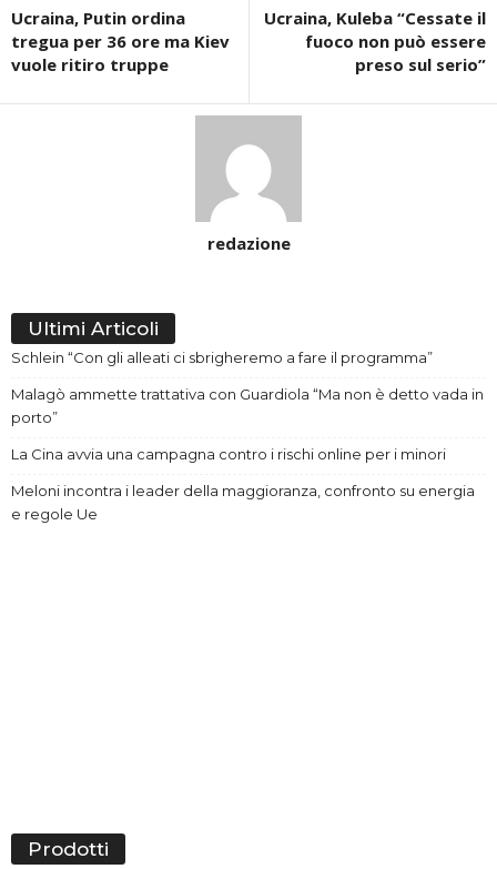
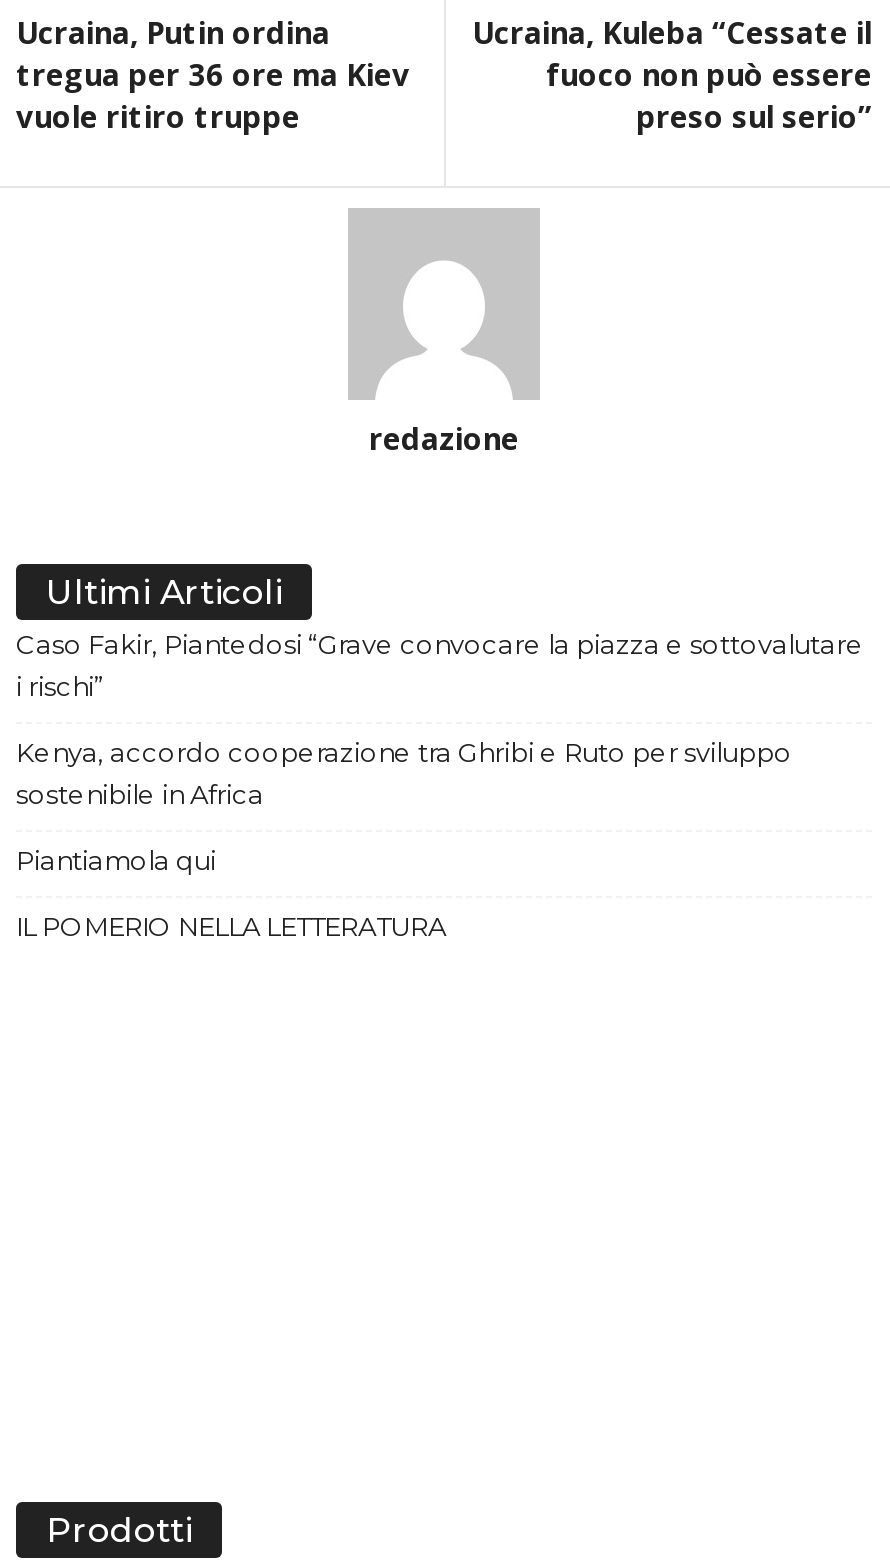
[11,348,433,366] Schlein “Con gli alleati ci sbrigheremo a fare il programma” -> [16,627,864,701] Caso Fakir, Piantedosi “Grave convocare la piazza e sottovalutare | i rischi”
[11,385,484,426] Malagò ammette trattativa con Guardiola “Ma non è detto vada in | porto” -> [16,735,792,809] Kenya, accordo cooperazione tra Ghribi e Ruto per sviluppo | sostenibile in Africa
[11,445,446,462] La Cina avvia una campagna contro i rischi online per i minori -> [16,843,216,875] Piantiamola qui
[11,481,475,522] Meloni incontra i leader della maggioranza, confronto su energia | e regole Ue -> [16,909,446,941] IL POMERIO NELLA LETTERATURA

